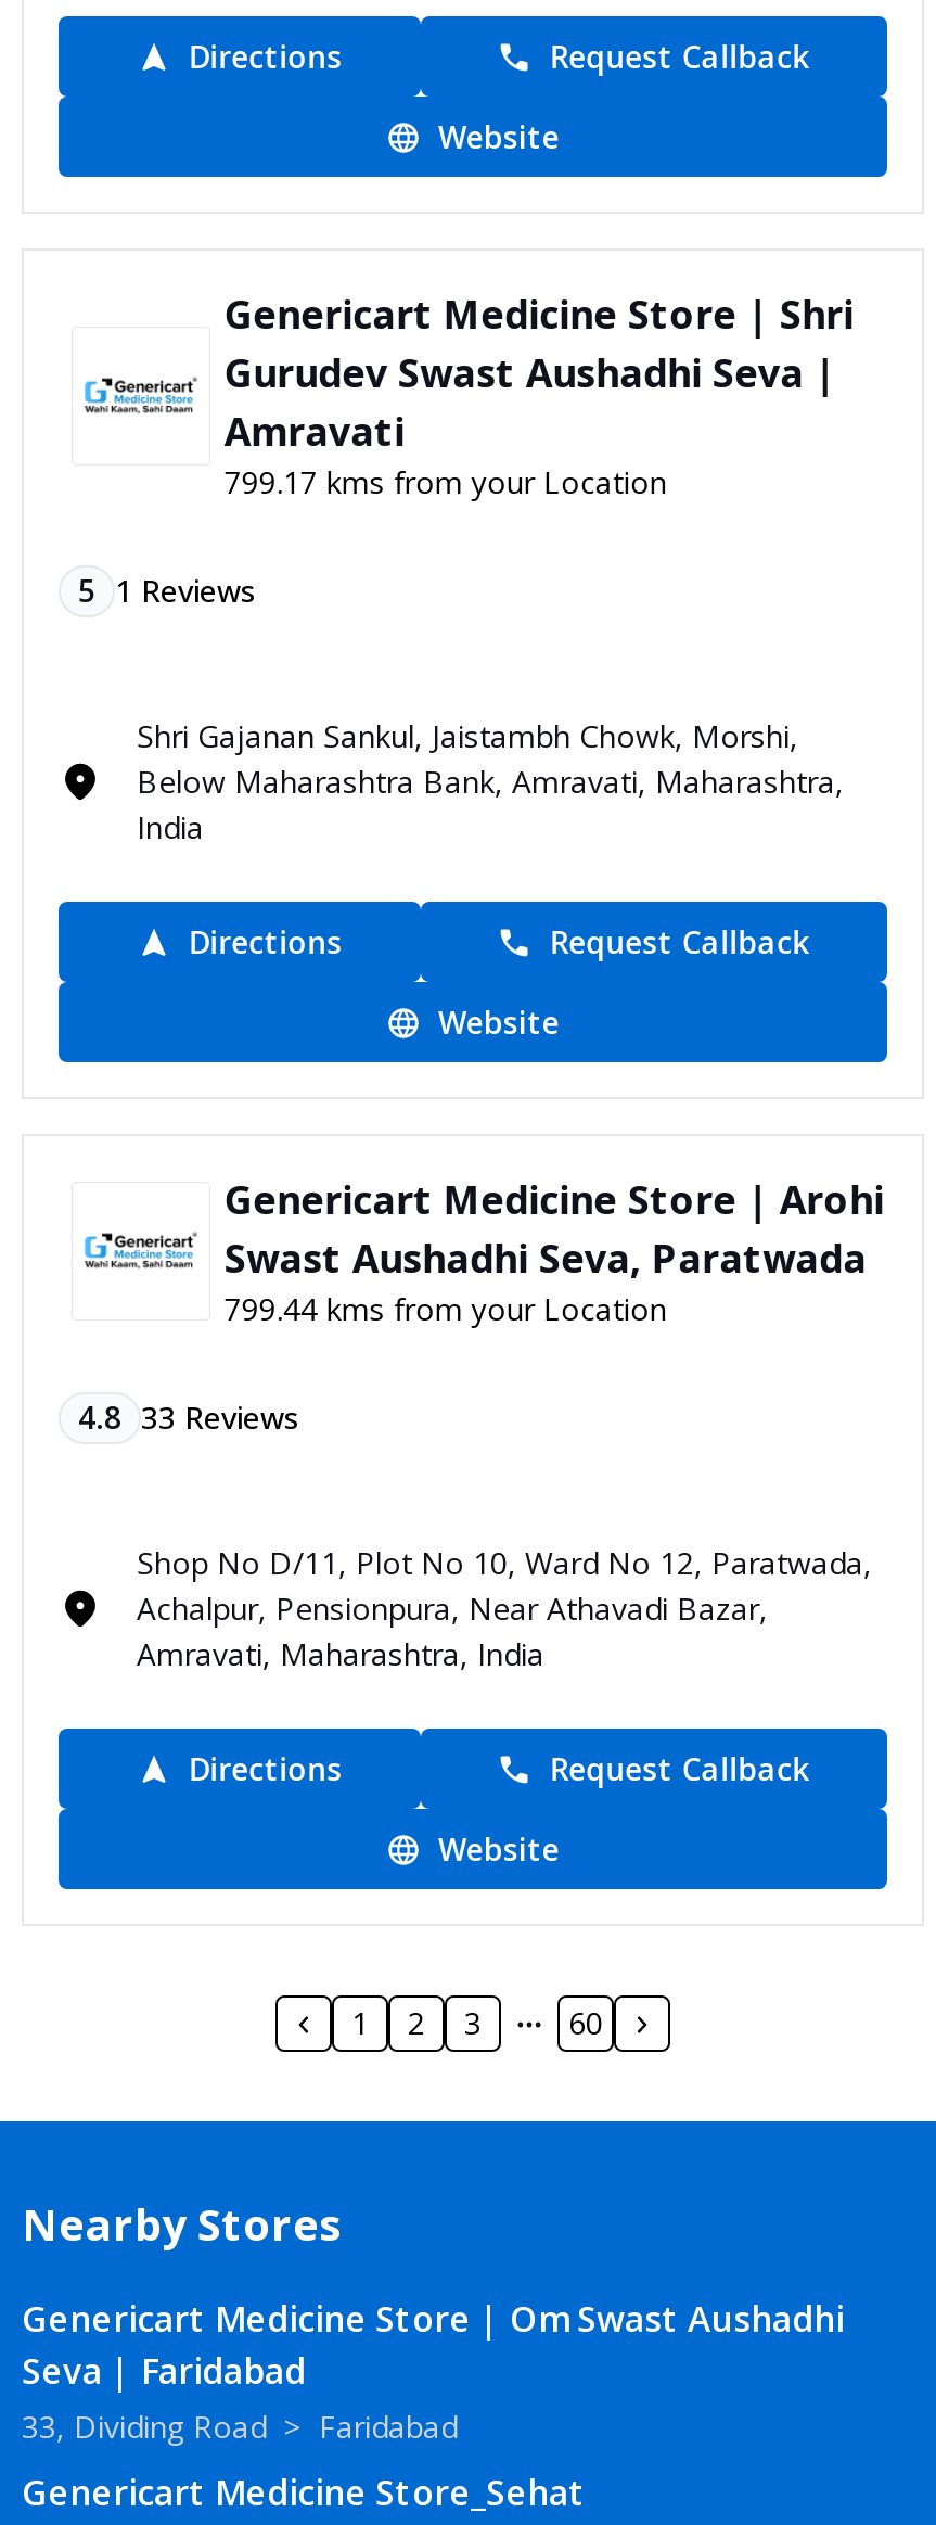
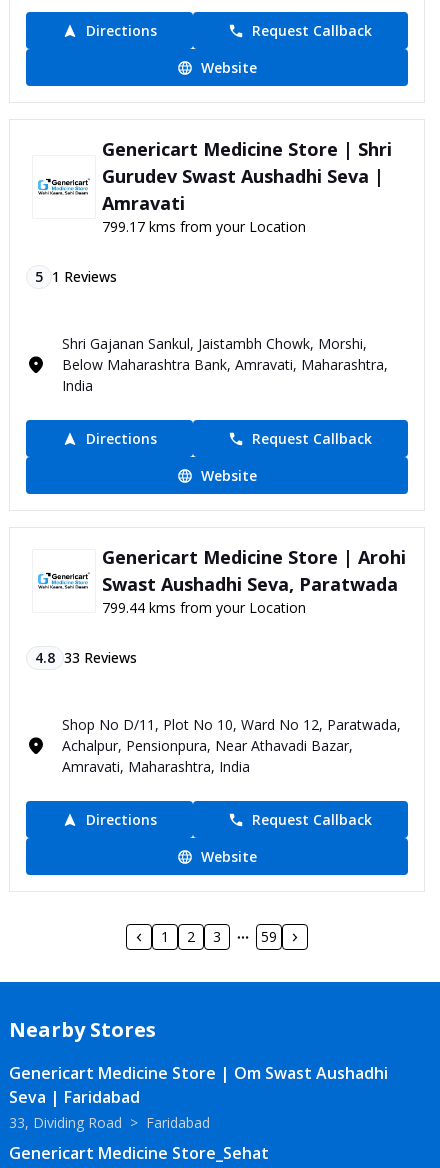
[568,2003,603,2044] 60 -> [261,927,277,946] 59

